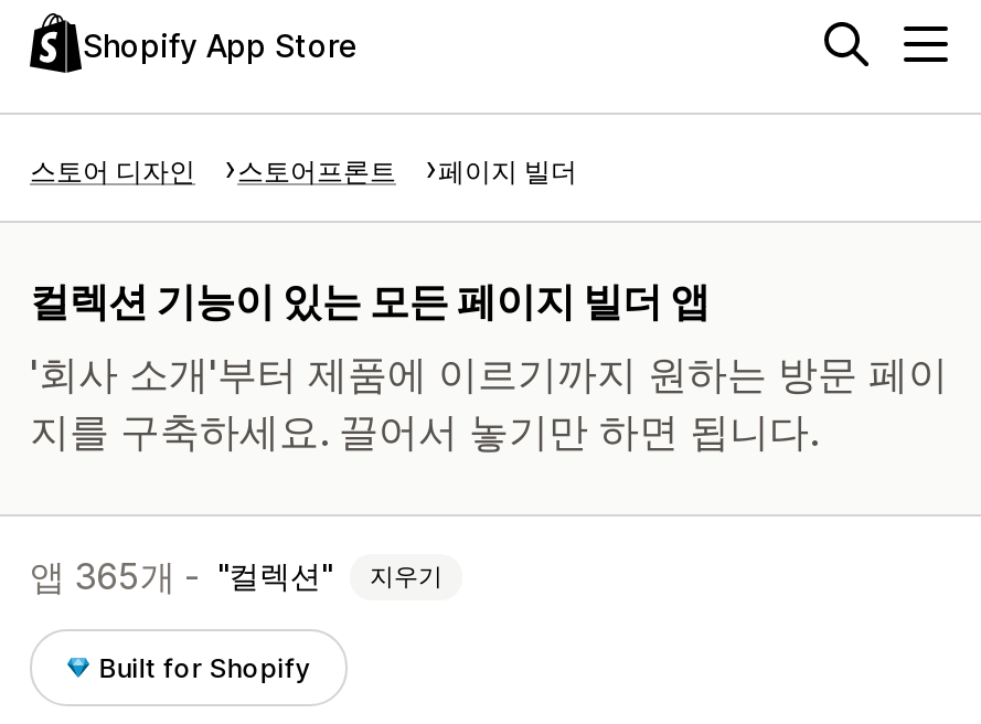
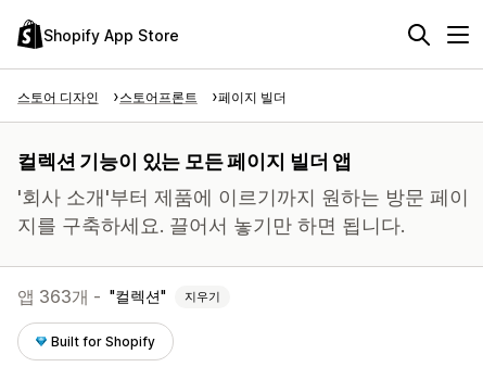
[30,554,442,598] 앱 365개 - 컬렉션 지우기 -> [17,286,220,307] 앱 363개 - 컬렉션 지우기

